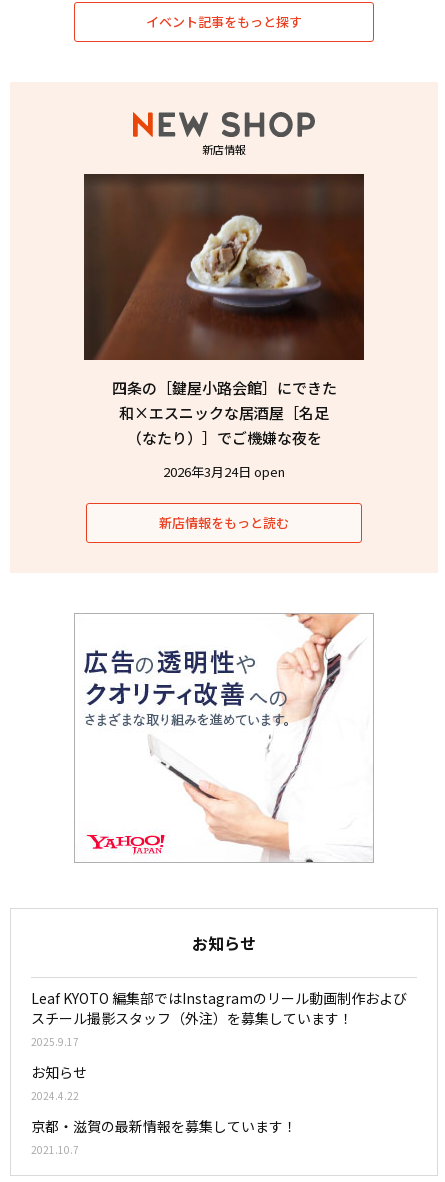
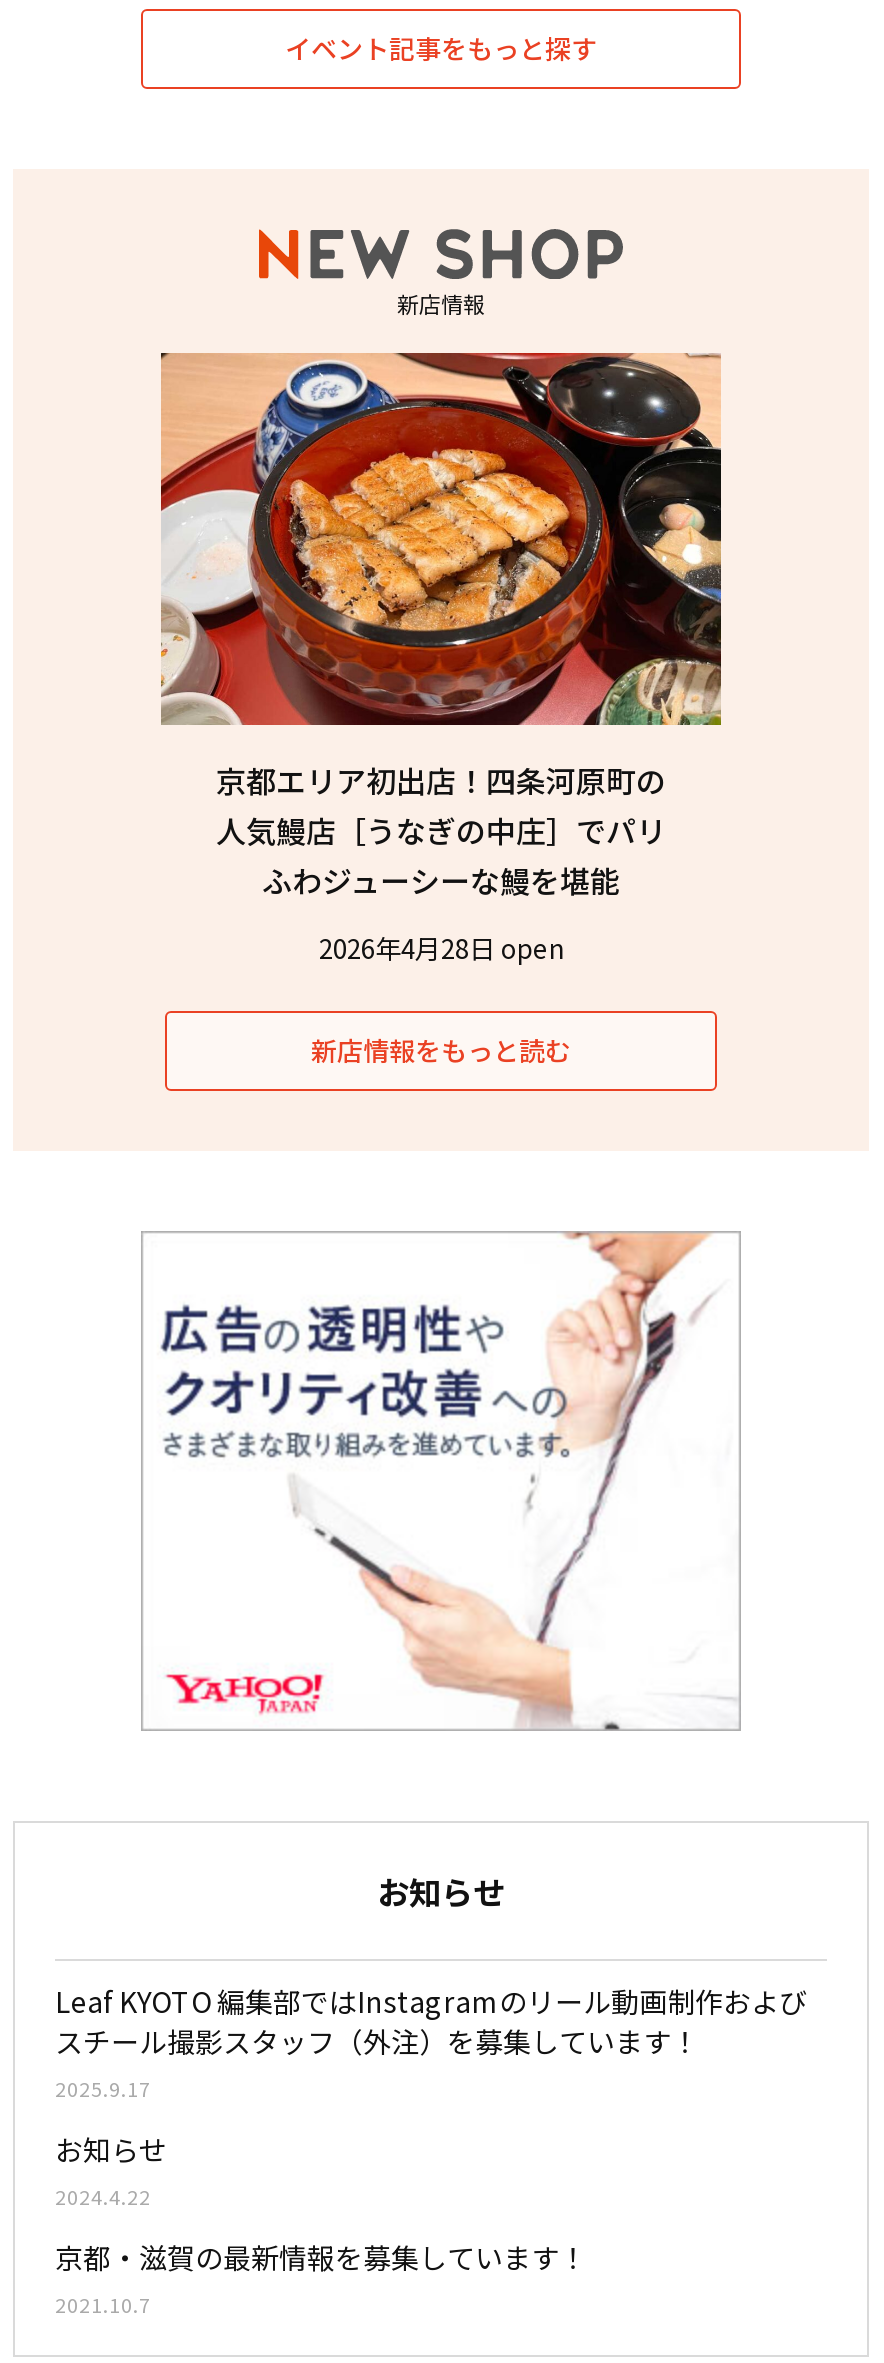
[83,173,365,448] [image] | 四条の［鍵屋小路会館］にできた | 和×エスニックな居酒屋［名足 | （なたり）］でご機嫌な夜を -> [159,351,723,901] [image] | 京都エリア初出店！四条河原町の | 人気鰻店［うなぎの中庄］でパリ | ふわジューシーな鰻を堪能
[163,462,285,481] 2026年3月24日 open -> [319,929,563,967] 2026年4月28日 open

